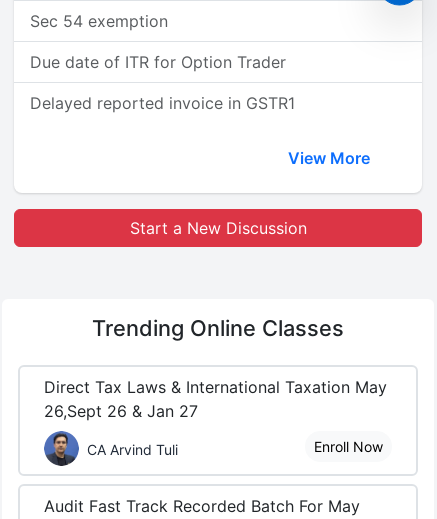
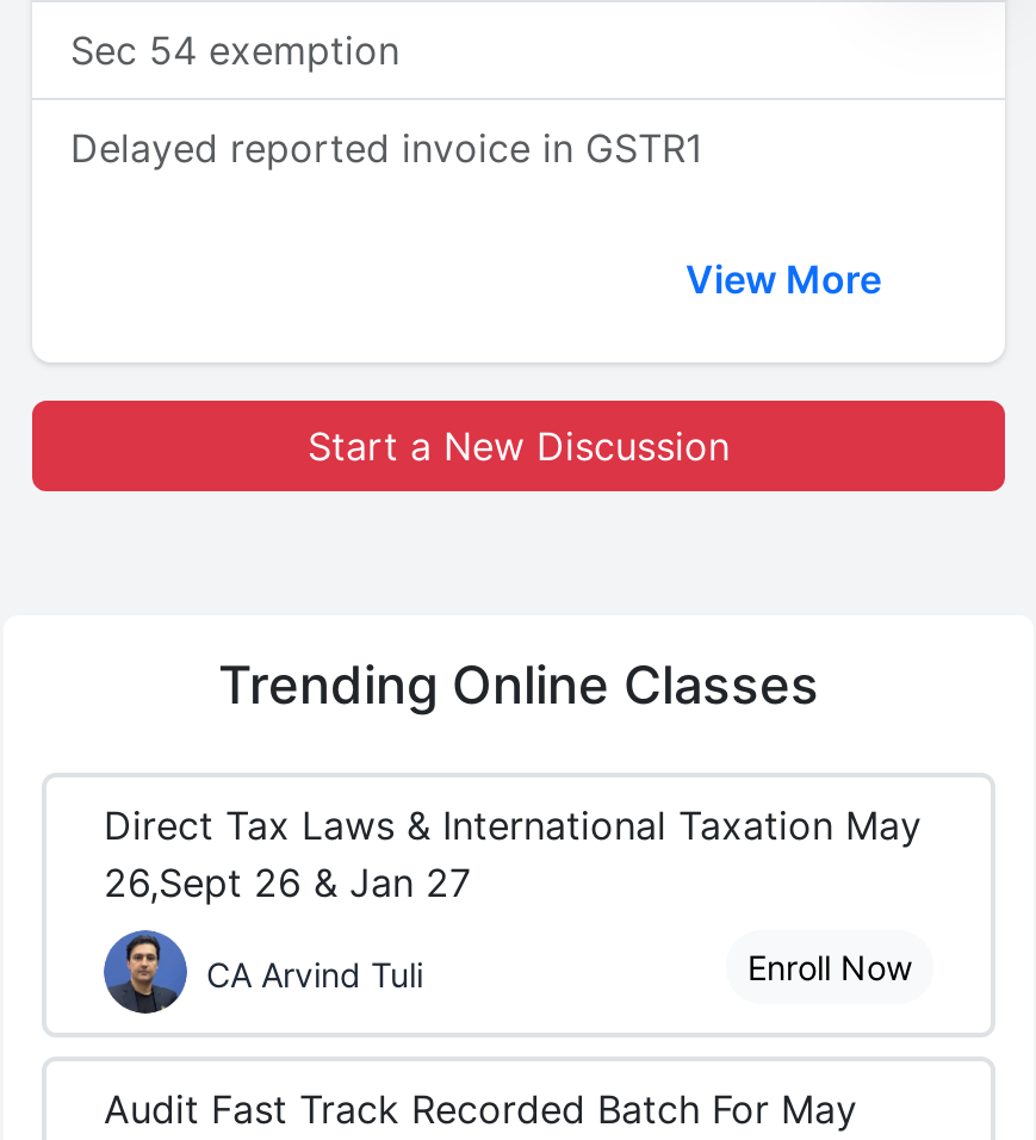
[30,52,286,72] Due date of ITR for Option Trader -> none

